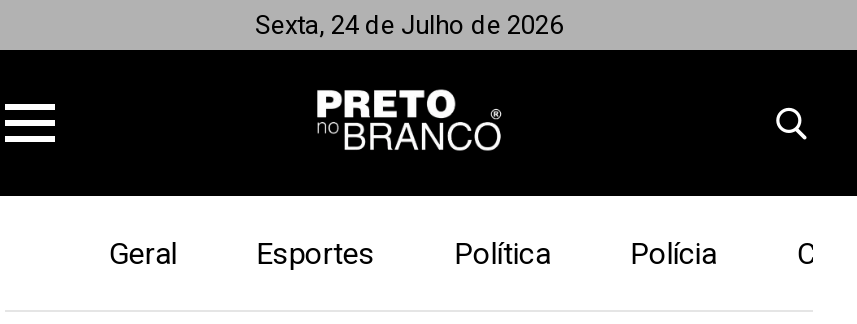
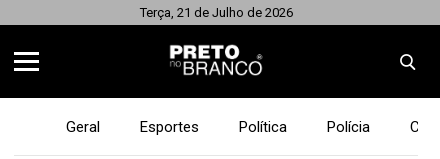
[255,10,563,40] Sexta, 24 de Julho de 2026 -> [139,5,292,20] Terça, 21 de Julho de 2026

